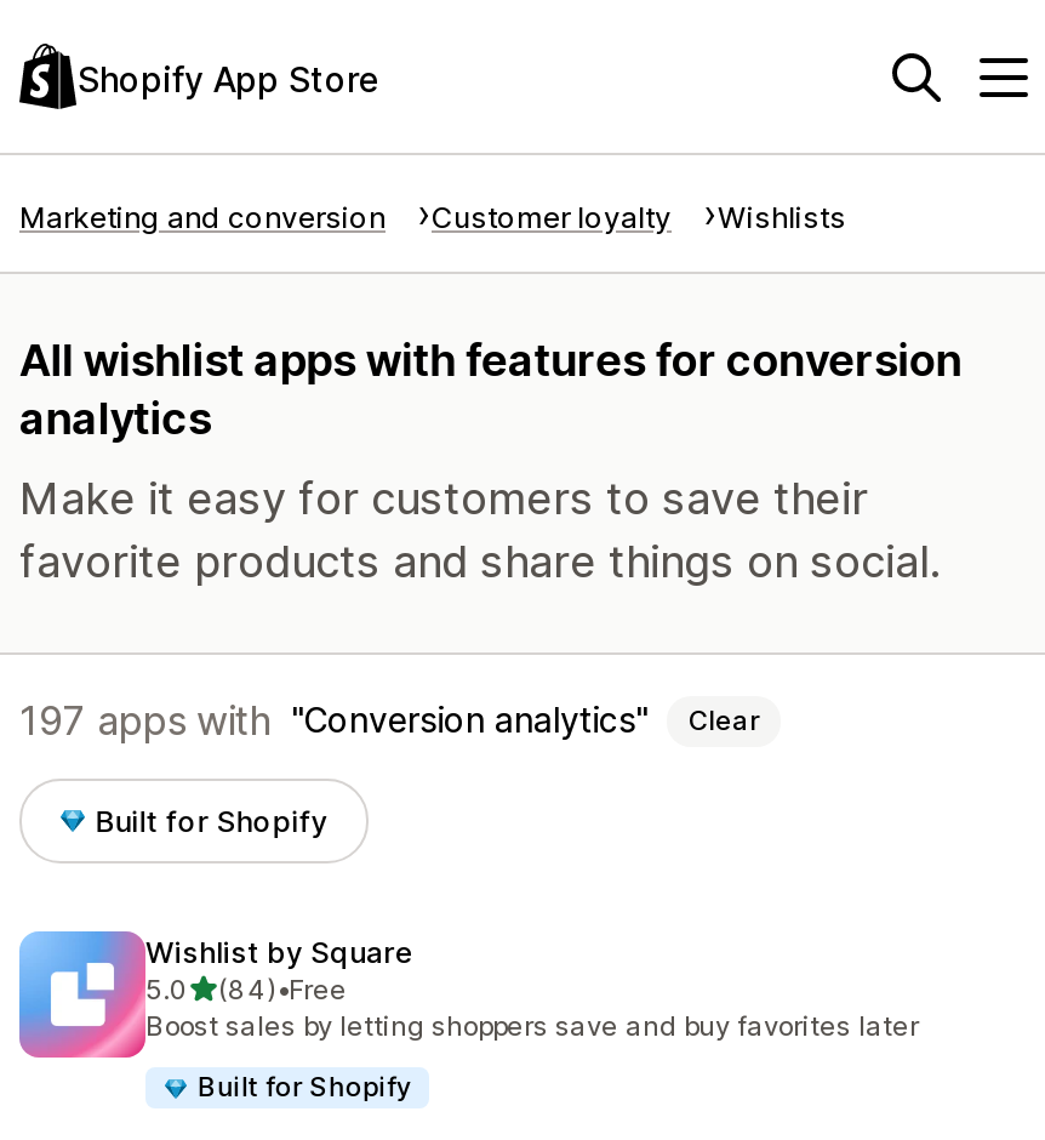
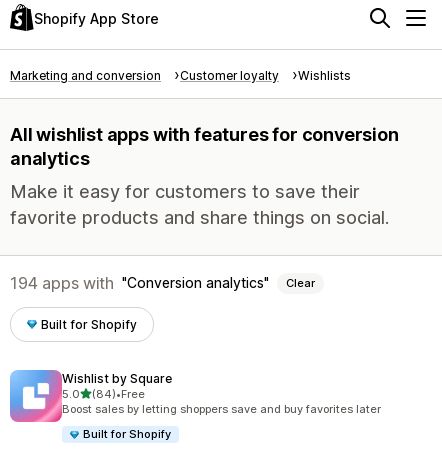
[19,696,759,745] 197 apps with Conversion analytics Clear -> [10,273,315,293] 194 apps with Conversion analytics Clear

